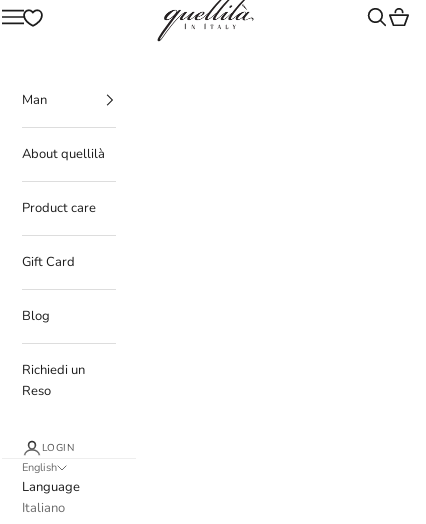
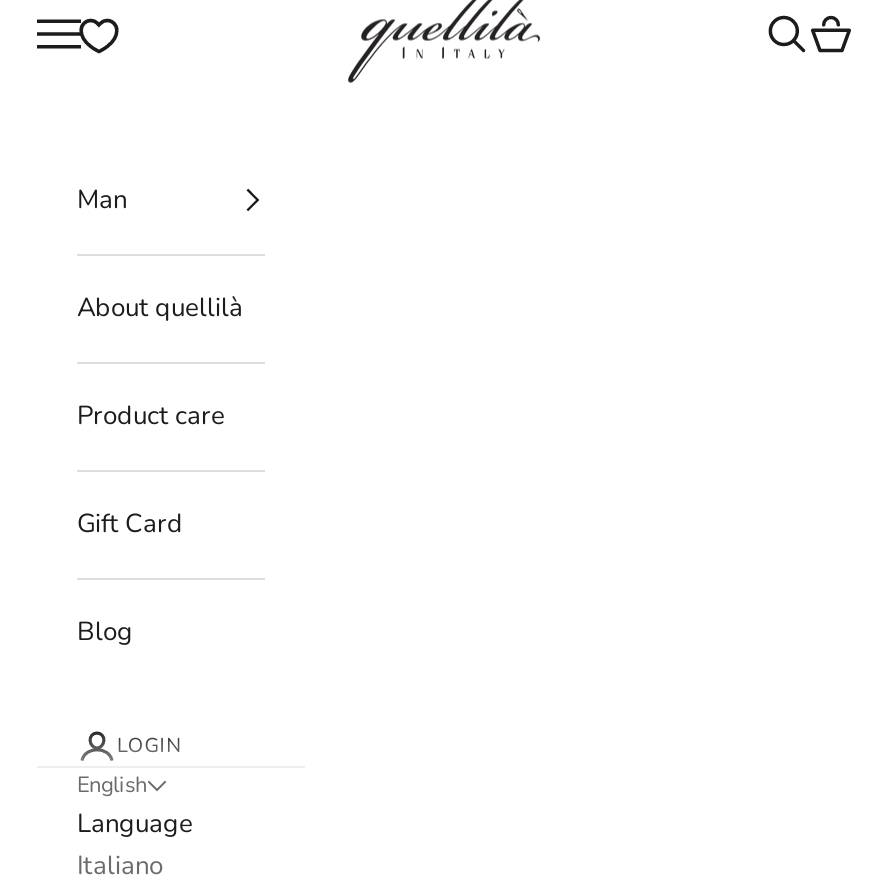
[22,360,85,399] Richiedi un | Reso -> none

